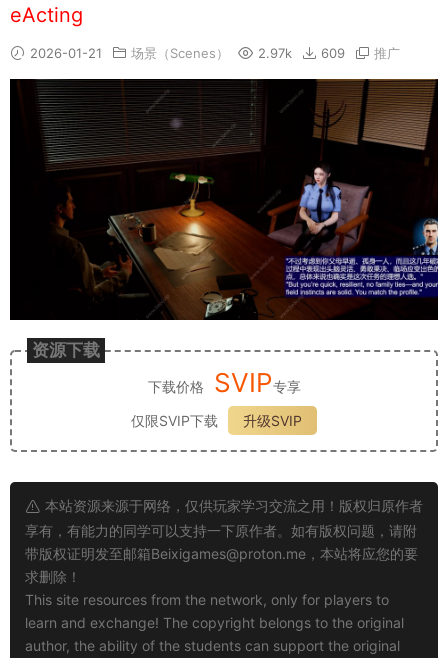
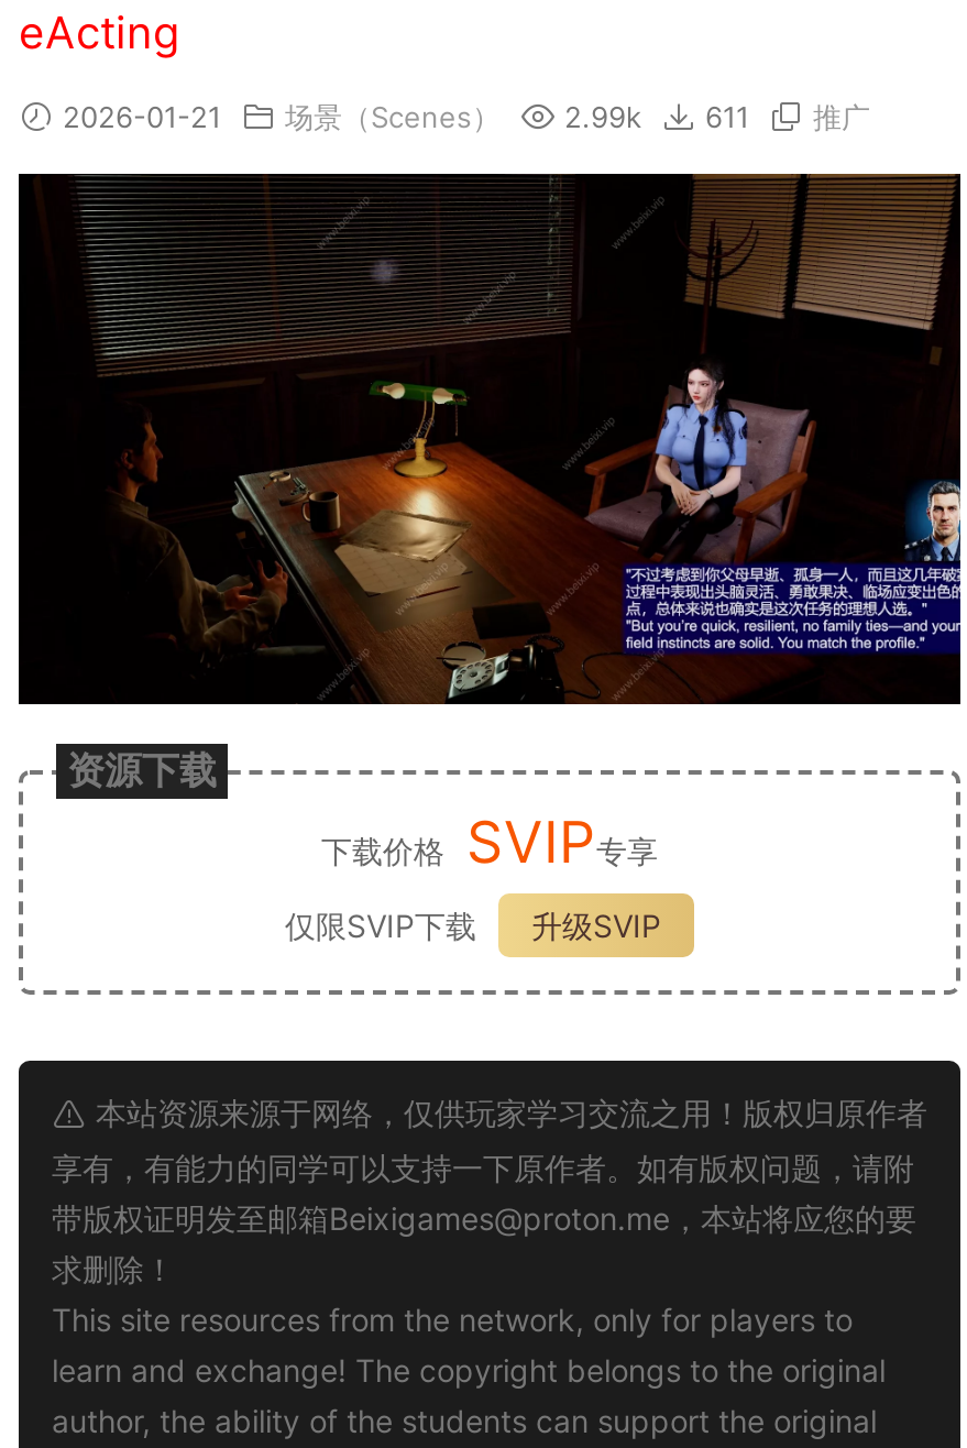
[254,45,345,61] 2.97k | 609 -> [556,99,749,134] 2.99k | 611

